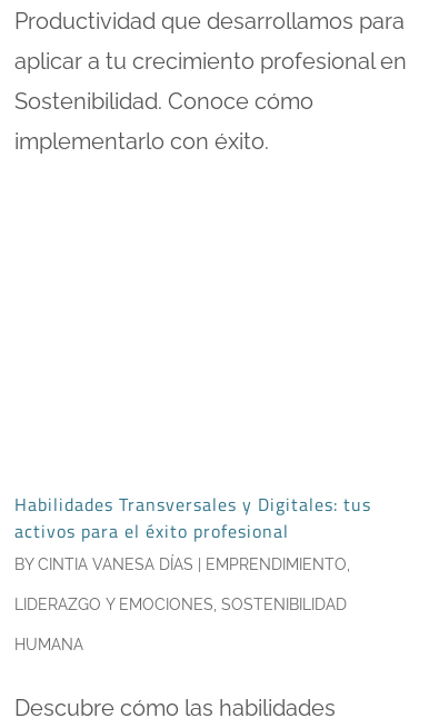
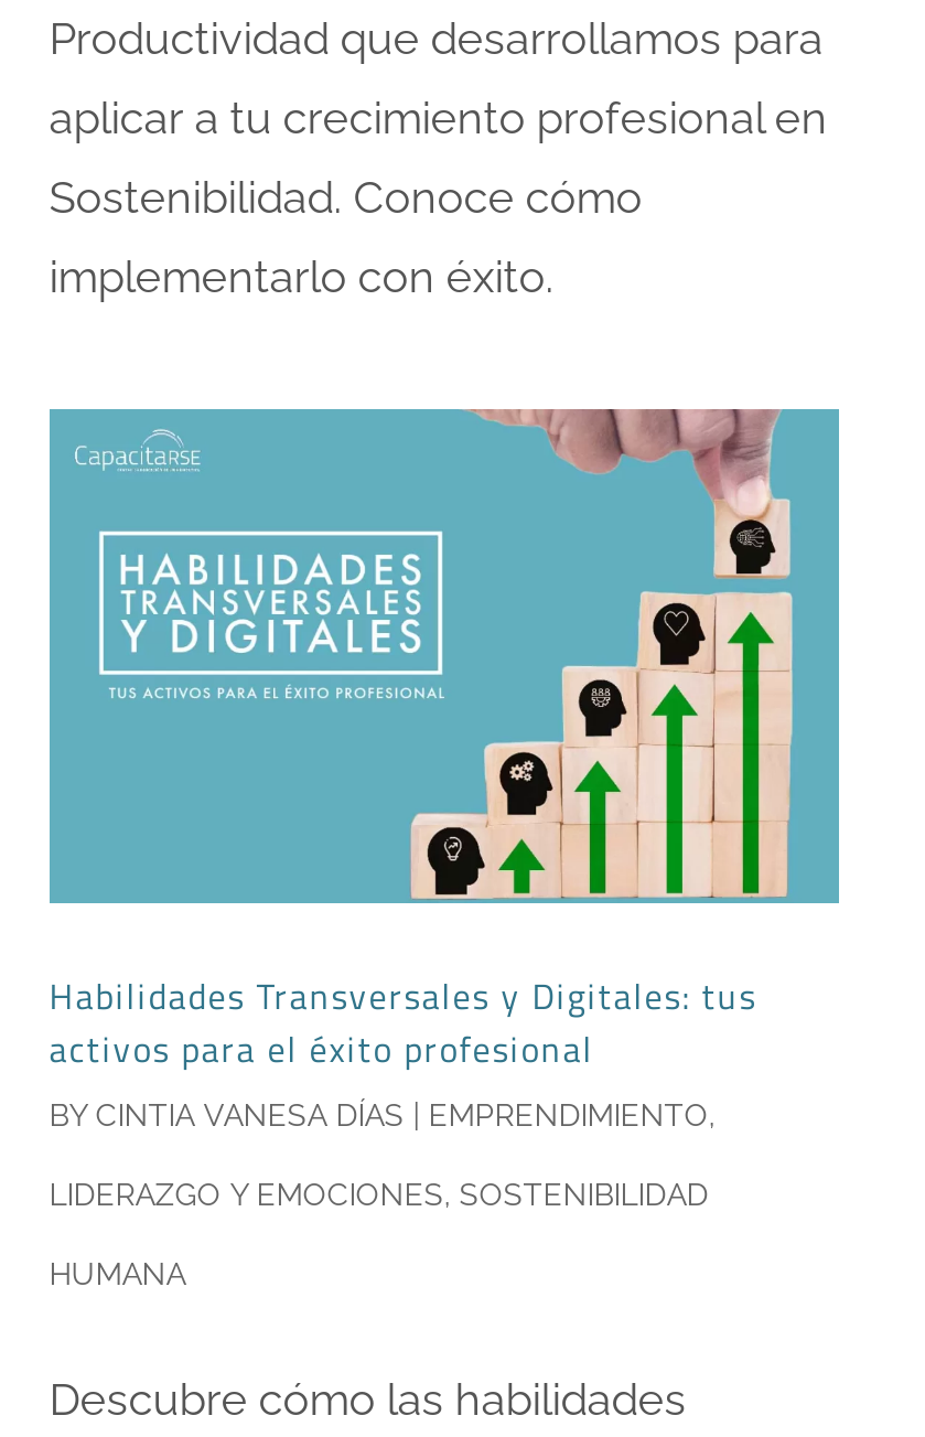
none -> [47,407,841,905] [image]

